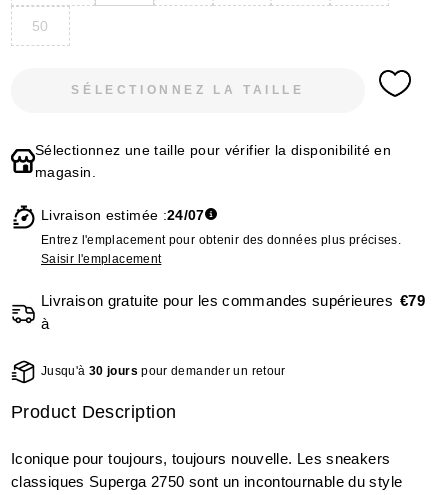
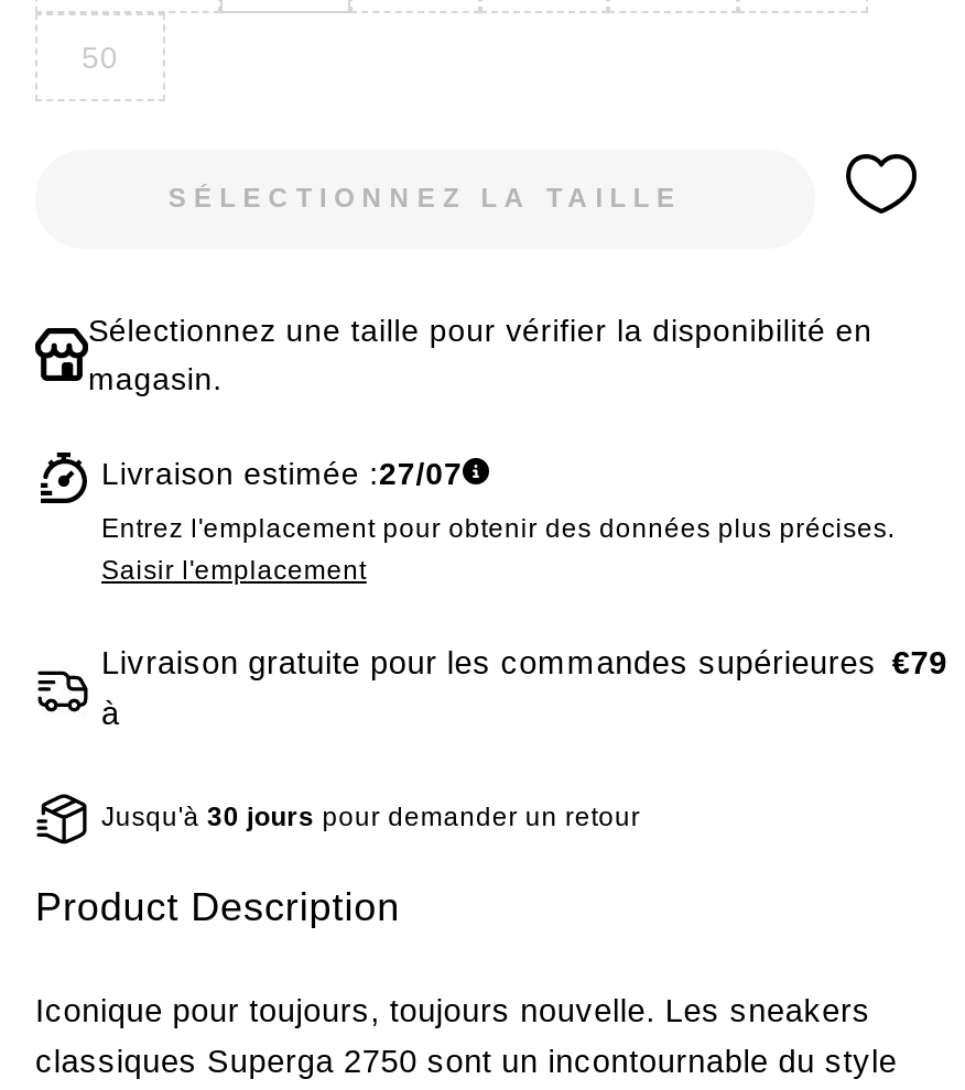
[41,207,205,223] Livraison estimée : 24/07 -> [101,456,462,491] Livraison estimée : 27/07

